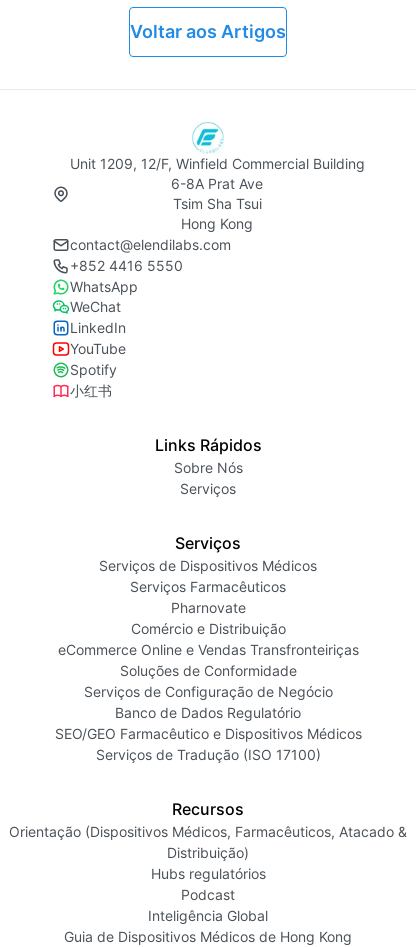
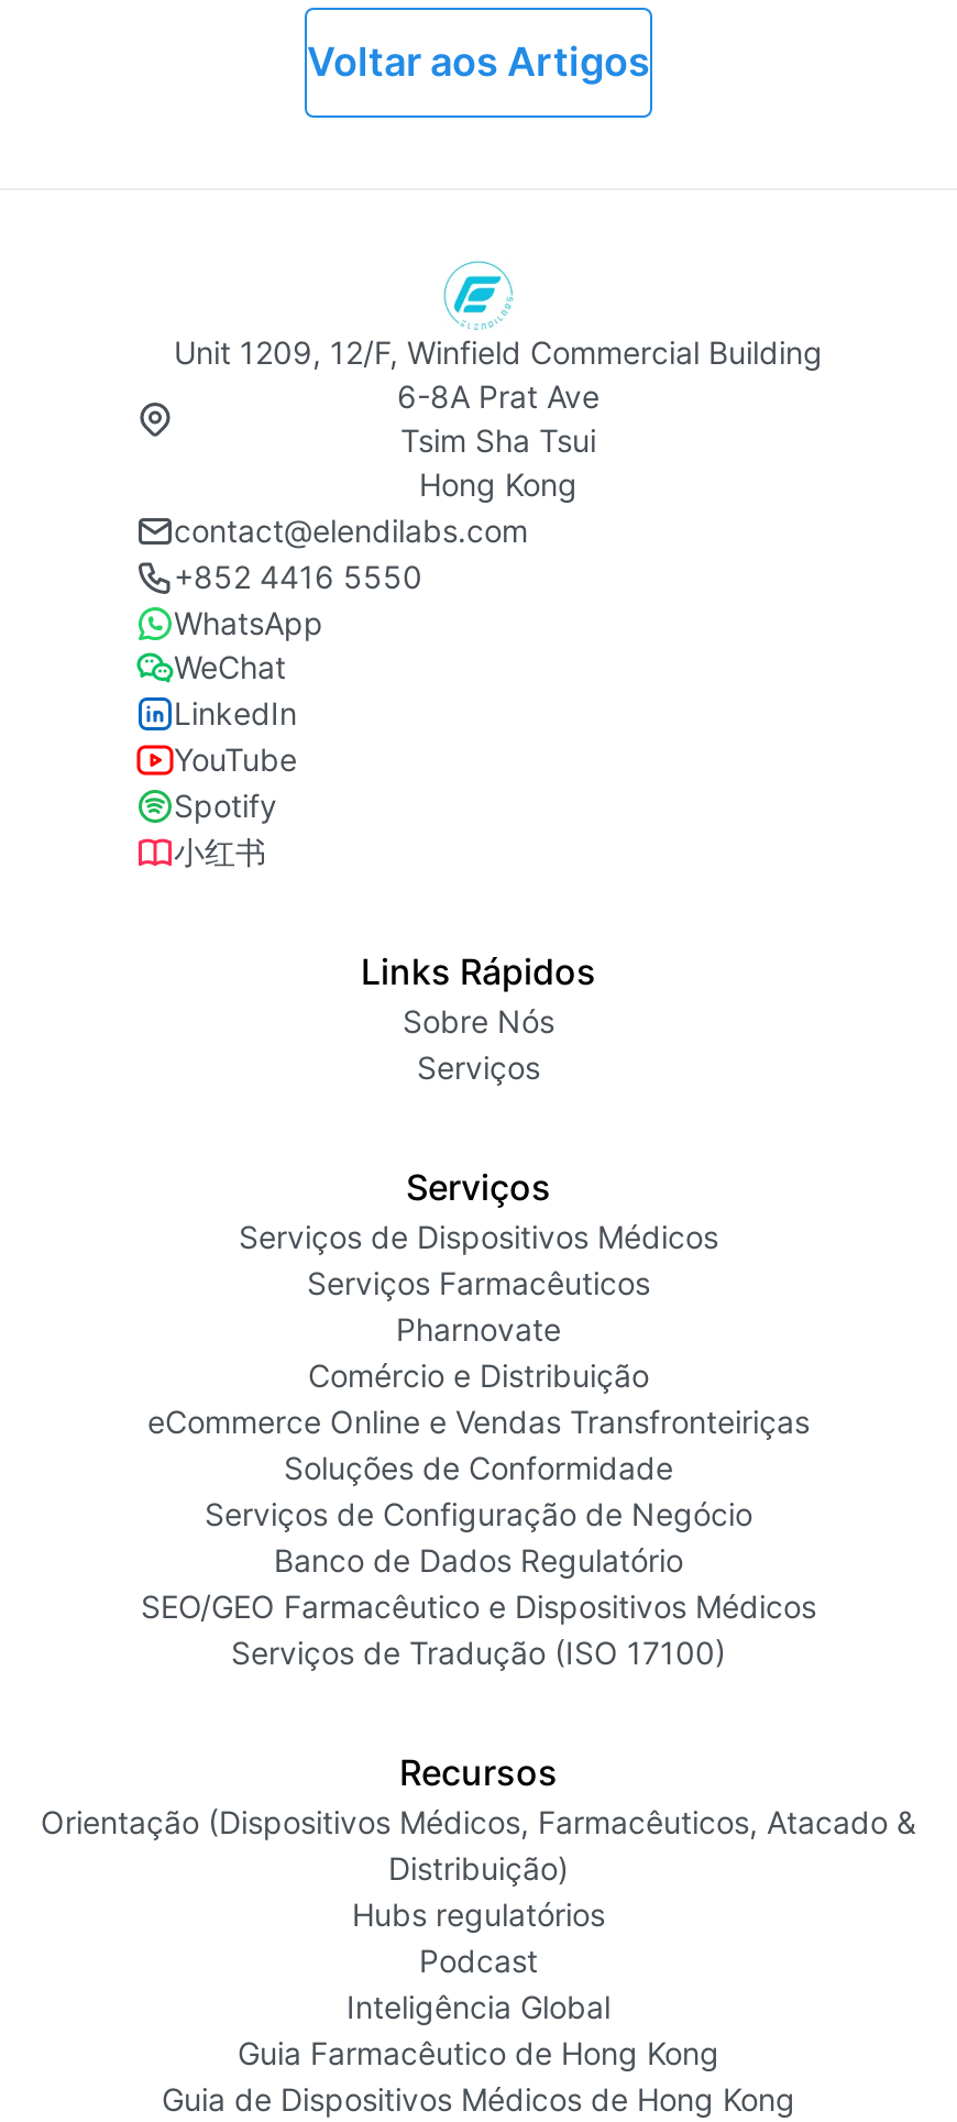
none -> [238,2034,719,2071] Guia Farmacêutico de Hong Kong

